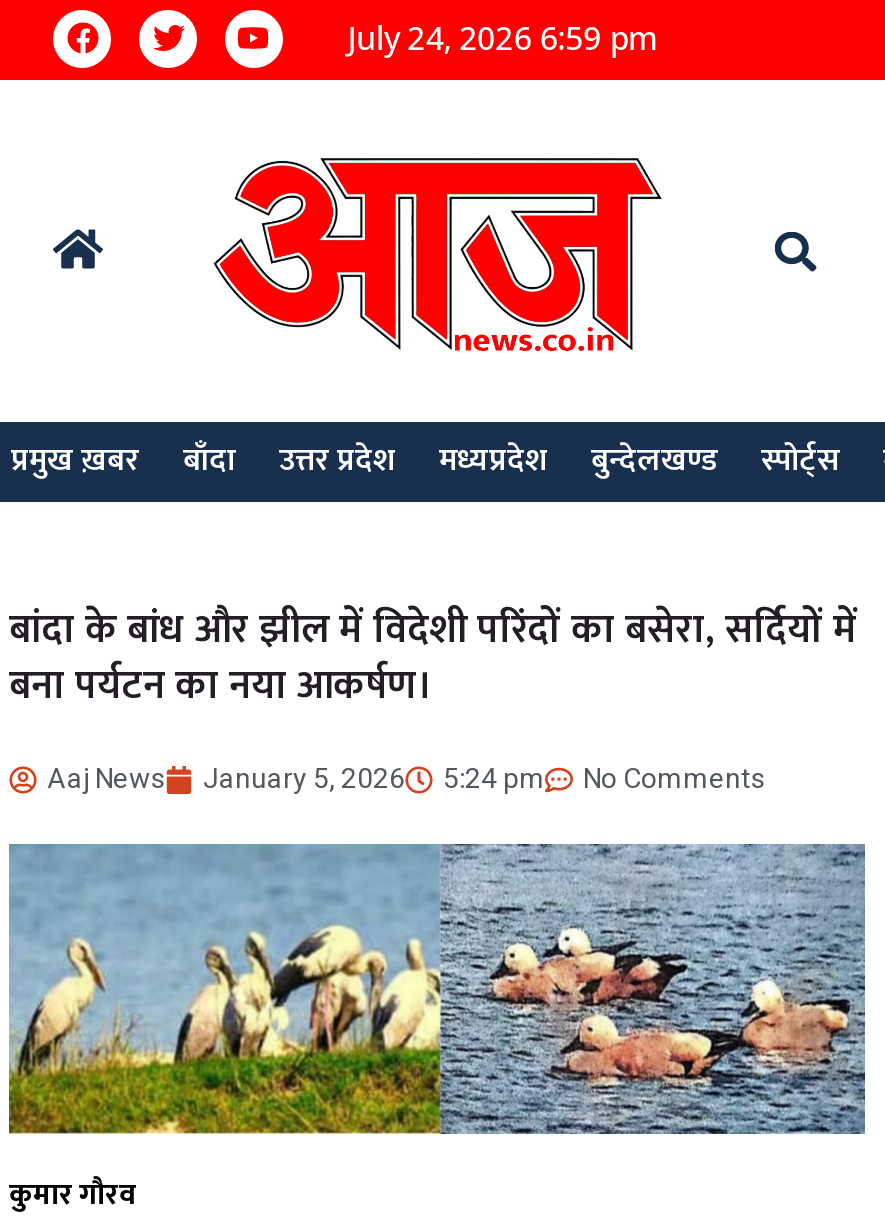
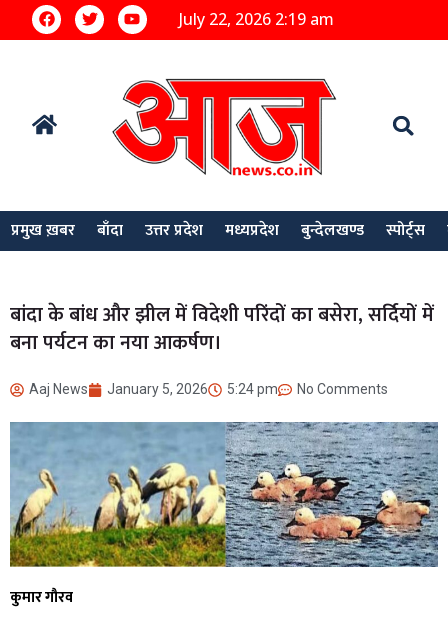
[347,16,657,60] July 24, 2026 6:59 pm -> [179,8,334,30] July 22, 2026 2:19 am

